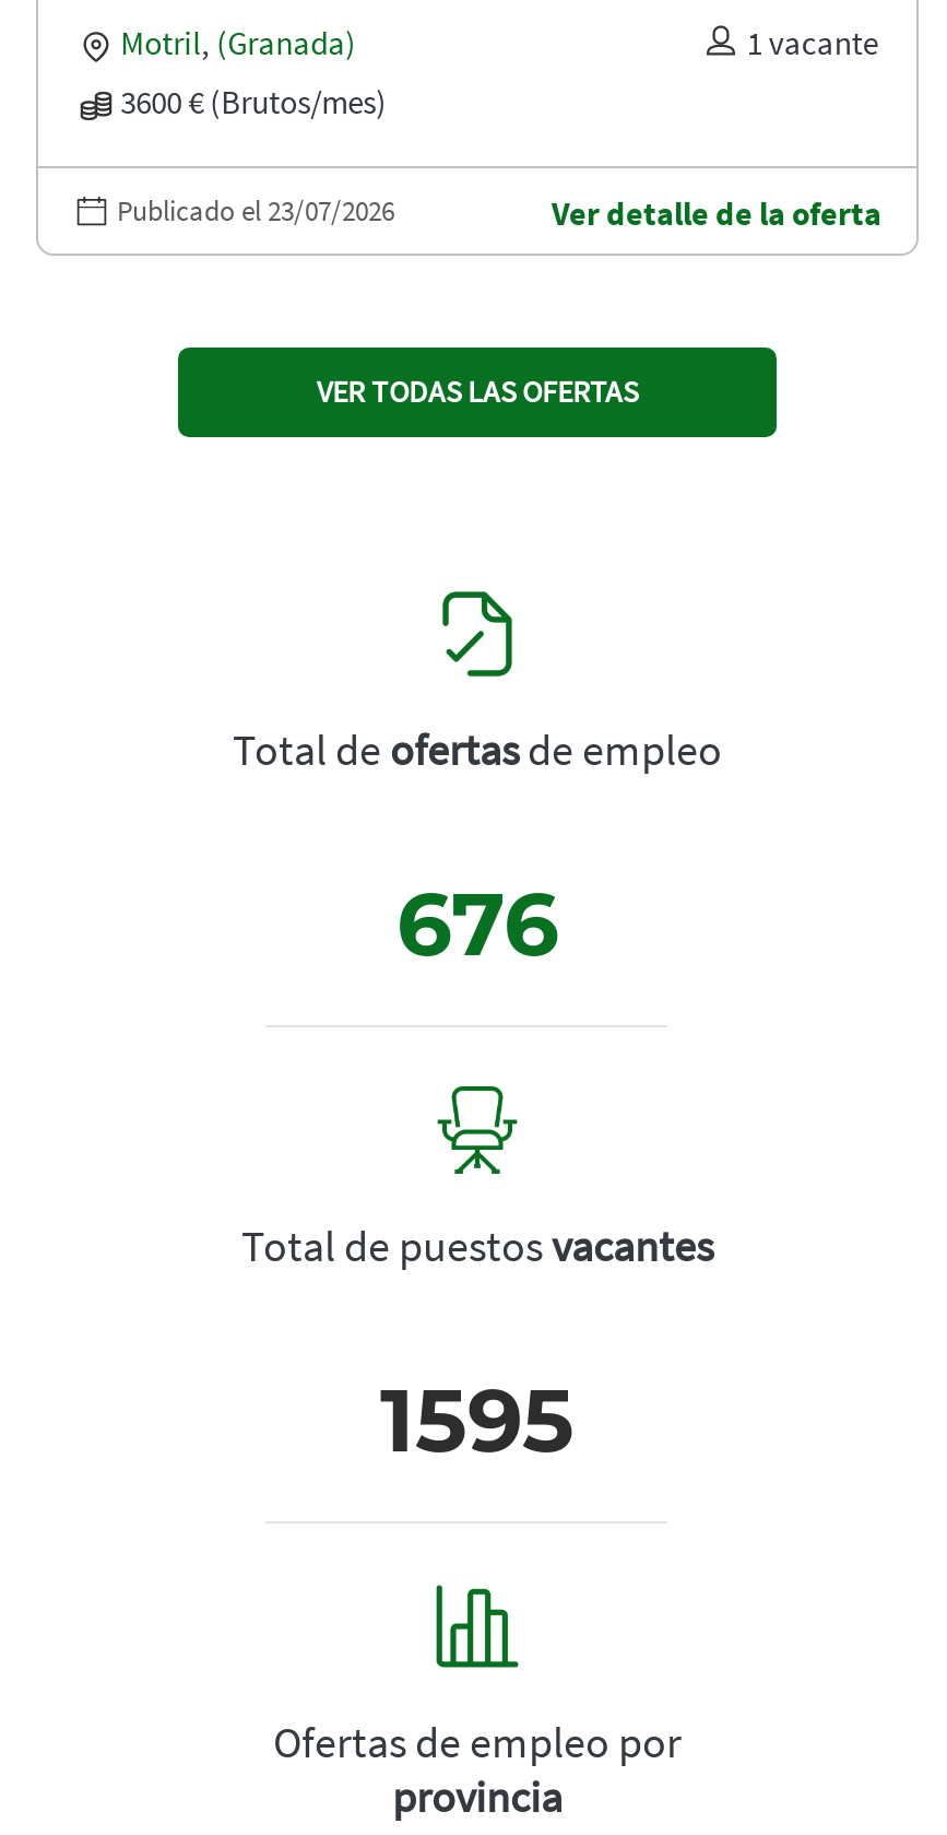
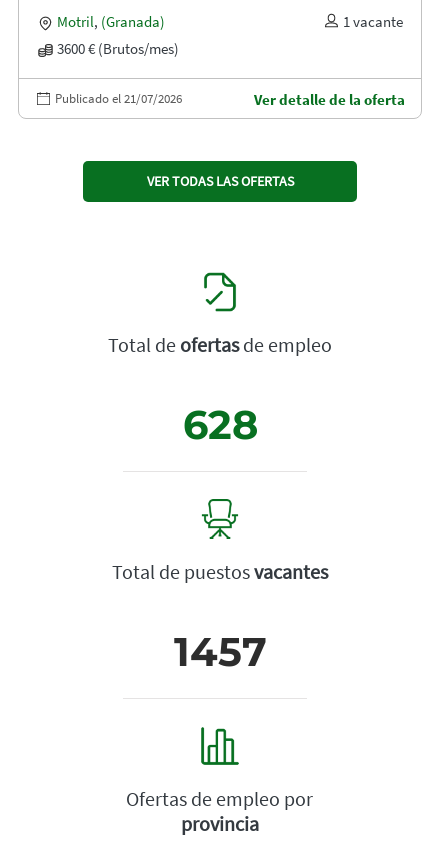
[117,193,394,230] Publicado el 23/07/2026 -> [55,90,182,107] Publicado el 21/07/2026
[396,871,558,978] 676 -> [182,400,257,449] 628
[380,1367,575,1474] 1595 -> [173,627,266,676] 1457

